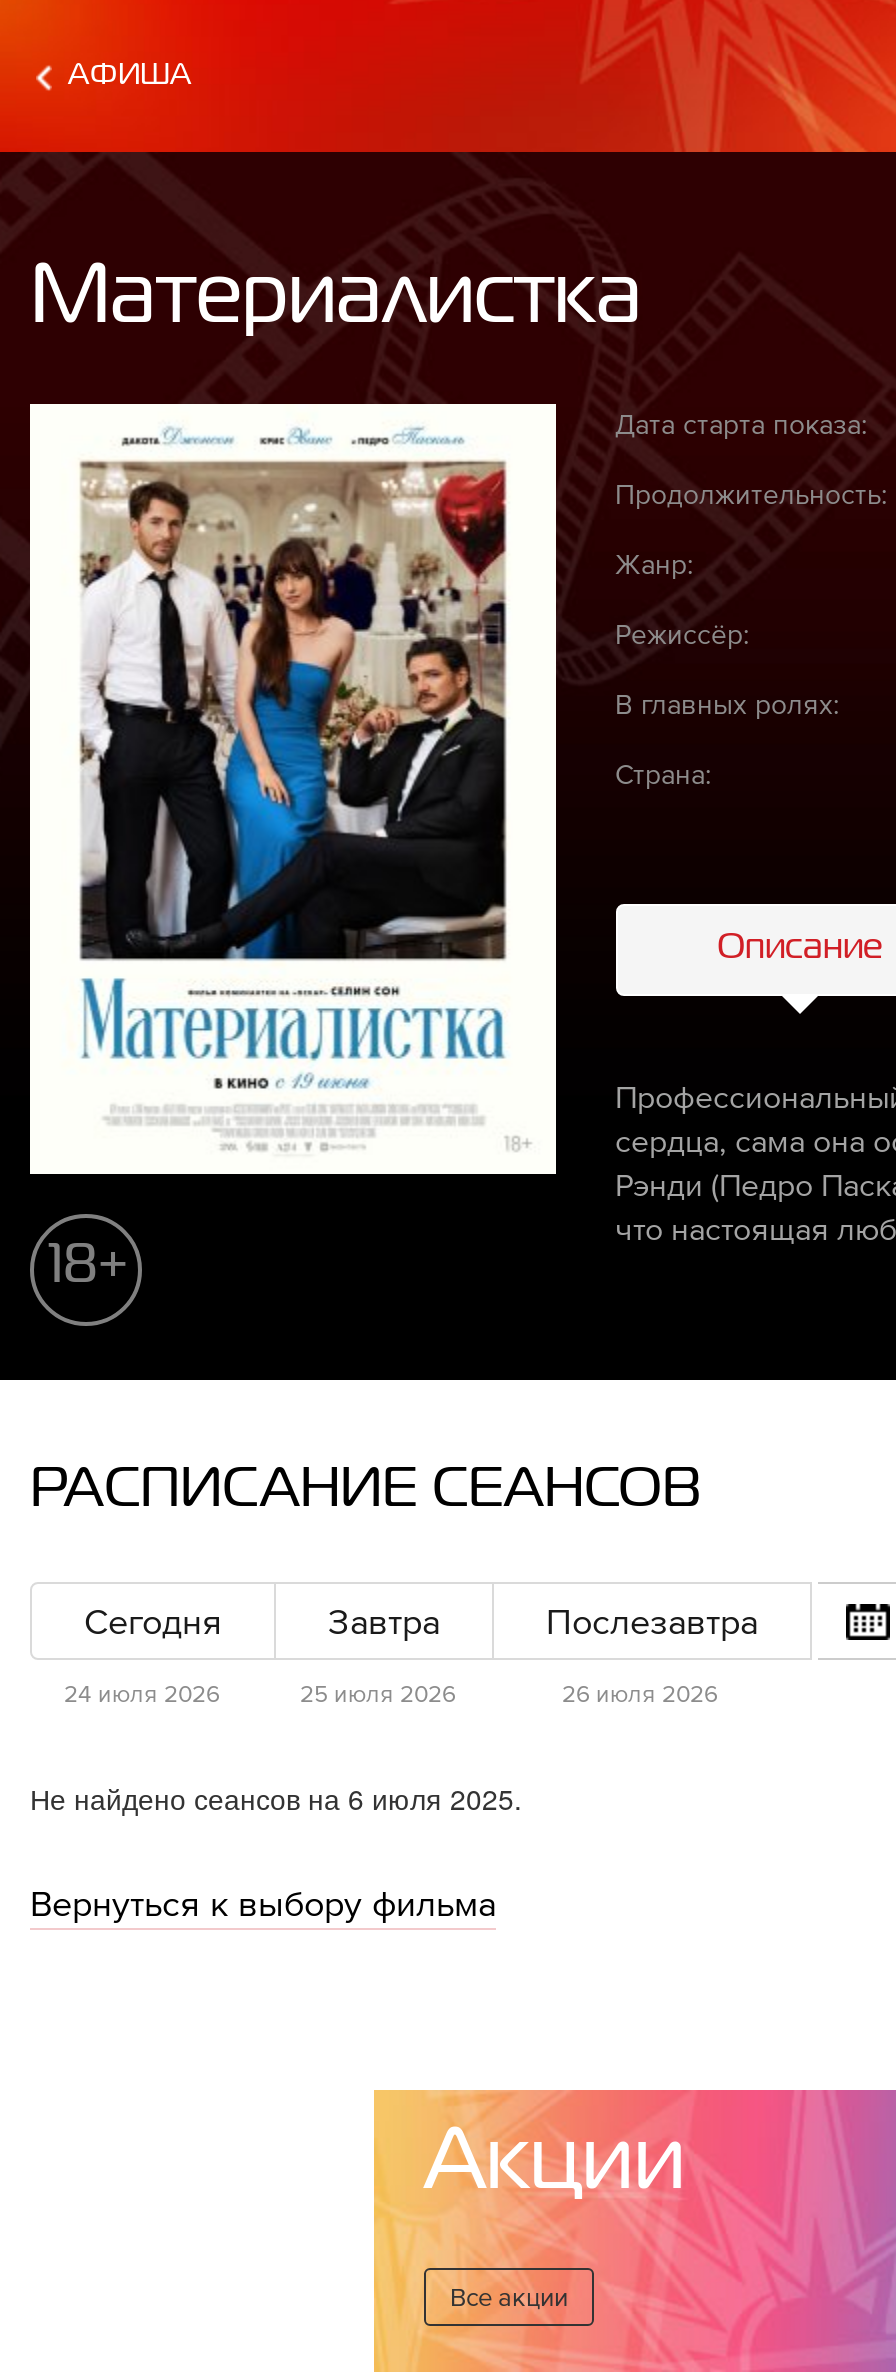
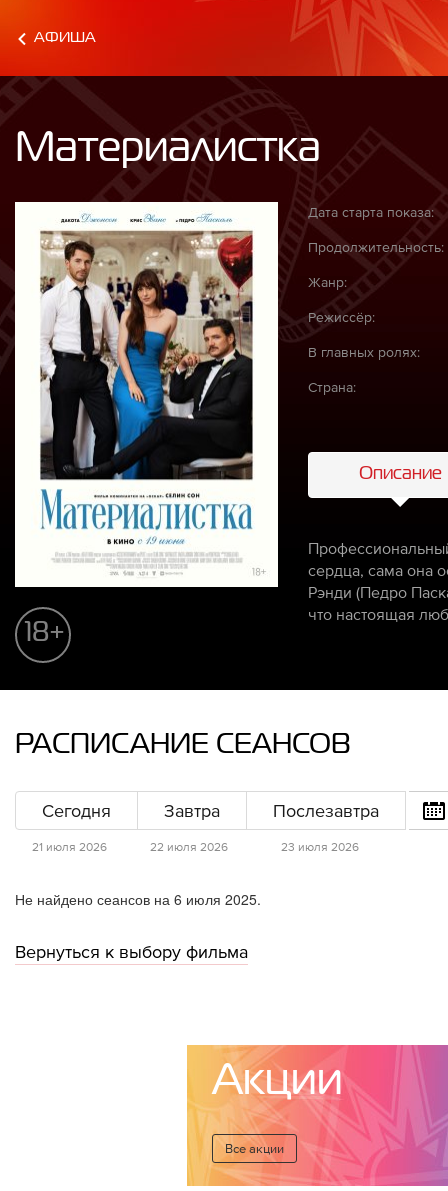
[64,1680,220,1708] 24 июля 2026 -> [32,840,107,854] 21 июля 2026
[300,1680,456,1708] 25 июля 2026 -> [150,840,228,854] 22 июля 2026
[562,1680,718,1708] 26 июля 2026 -> [281,840,359,854] 23 июля 2026

